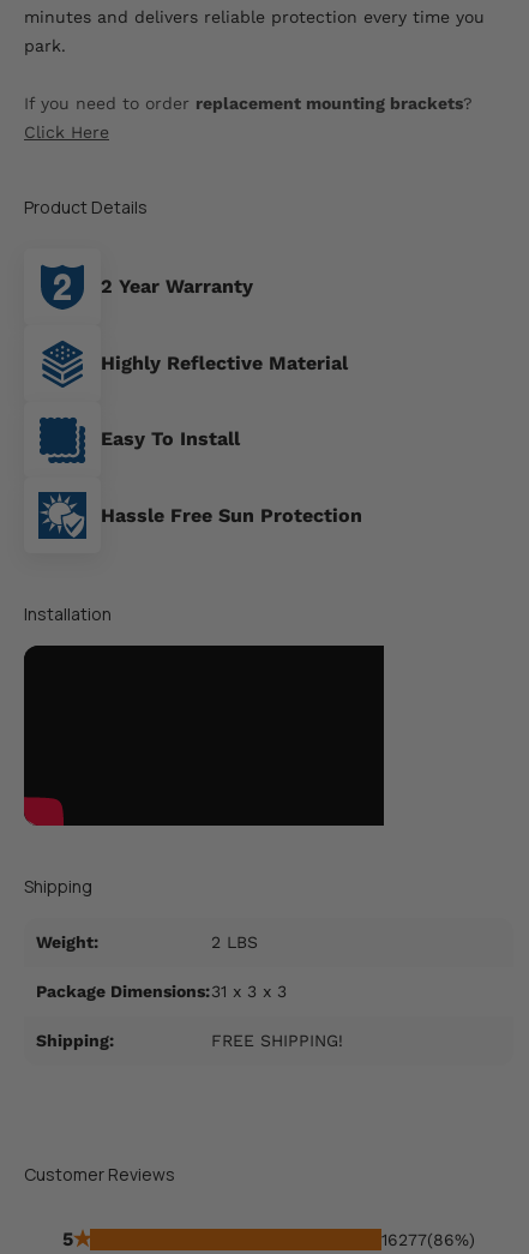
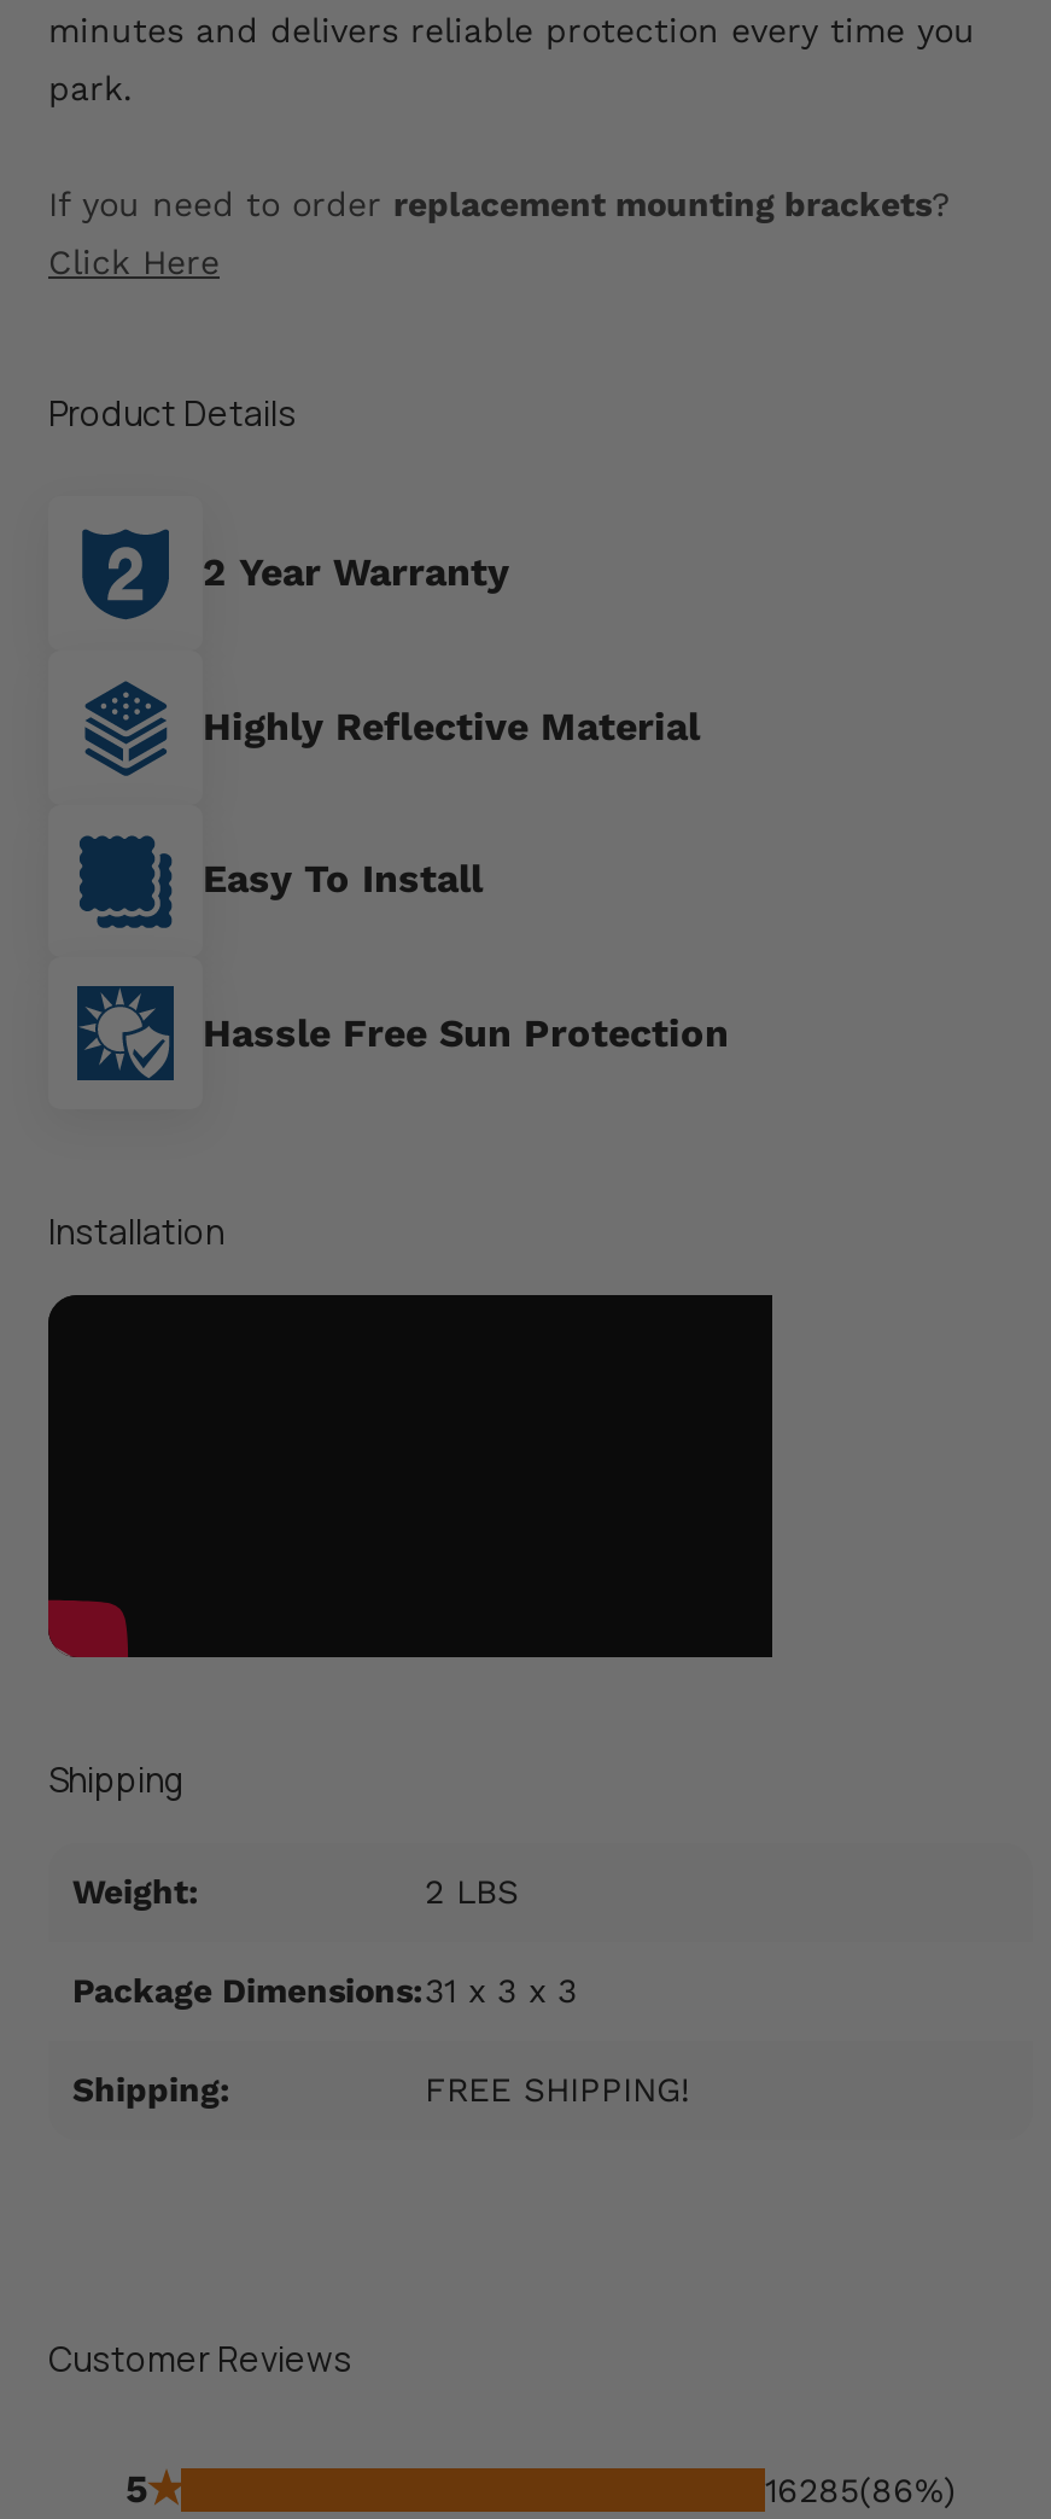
[381,1229,475,1249] 16277(86%) -> [765,2470,956,2508] 16285(86%)

